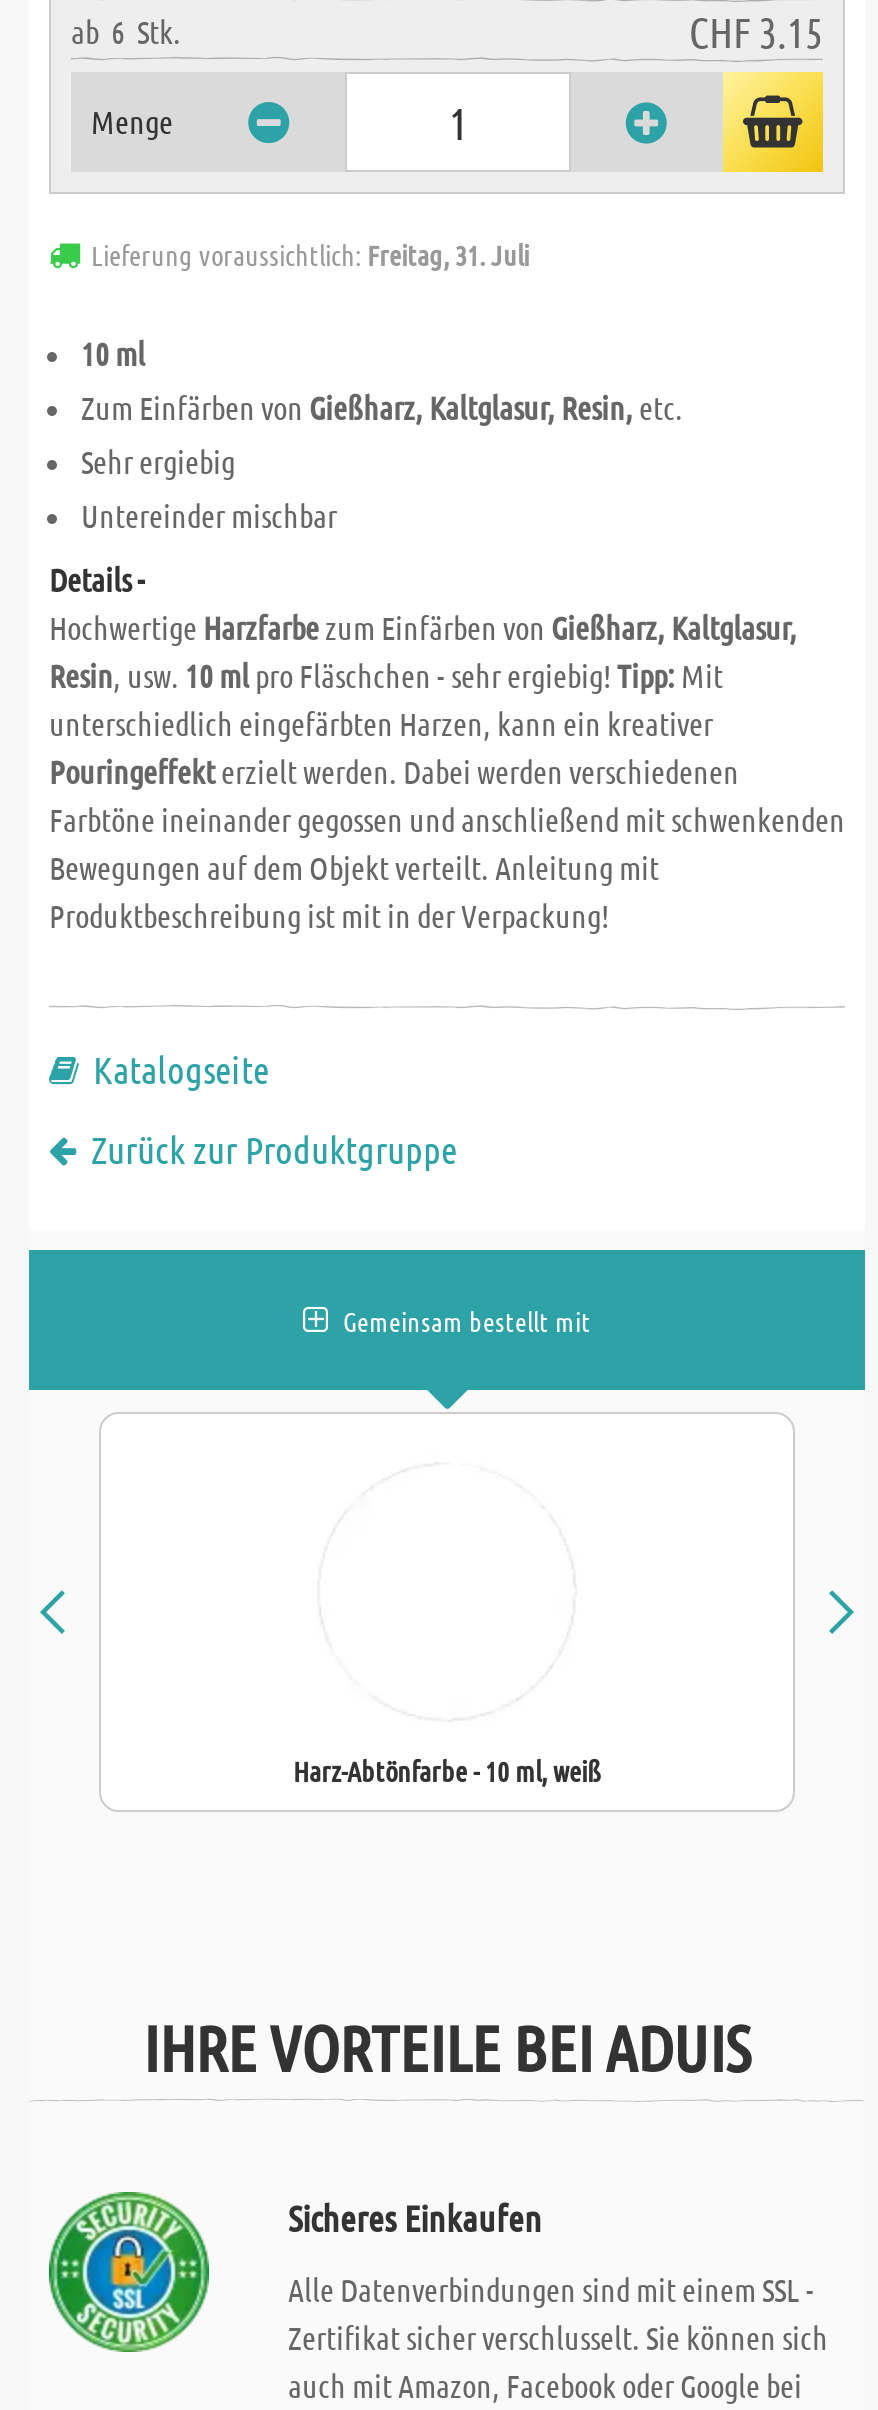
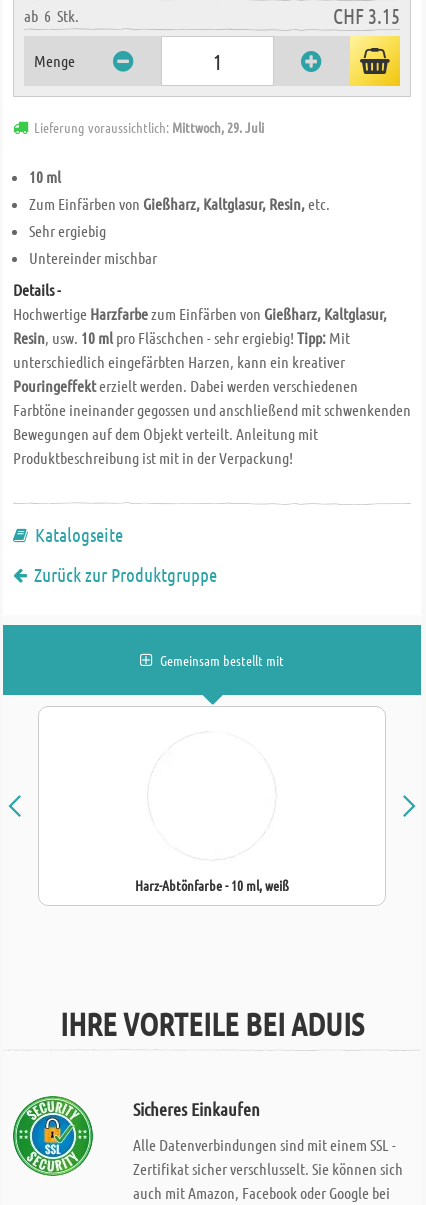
[91,236,529,272] Lieferung voraussichtlich: Freitag, 31. Juli -> [34,118,264,136] Lieferung voraussichtlich: Mittwoch, 29. Juli

